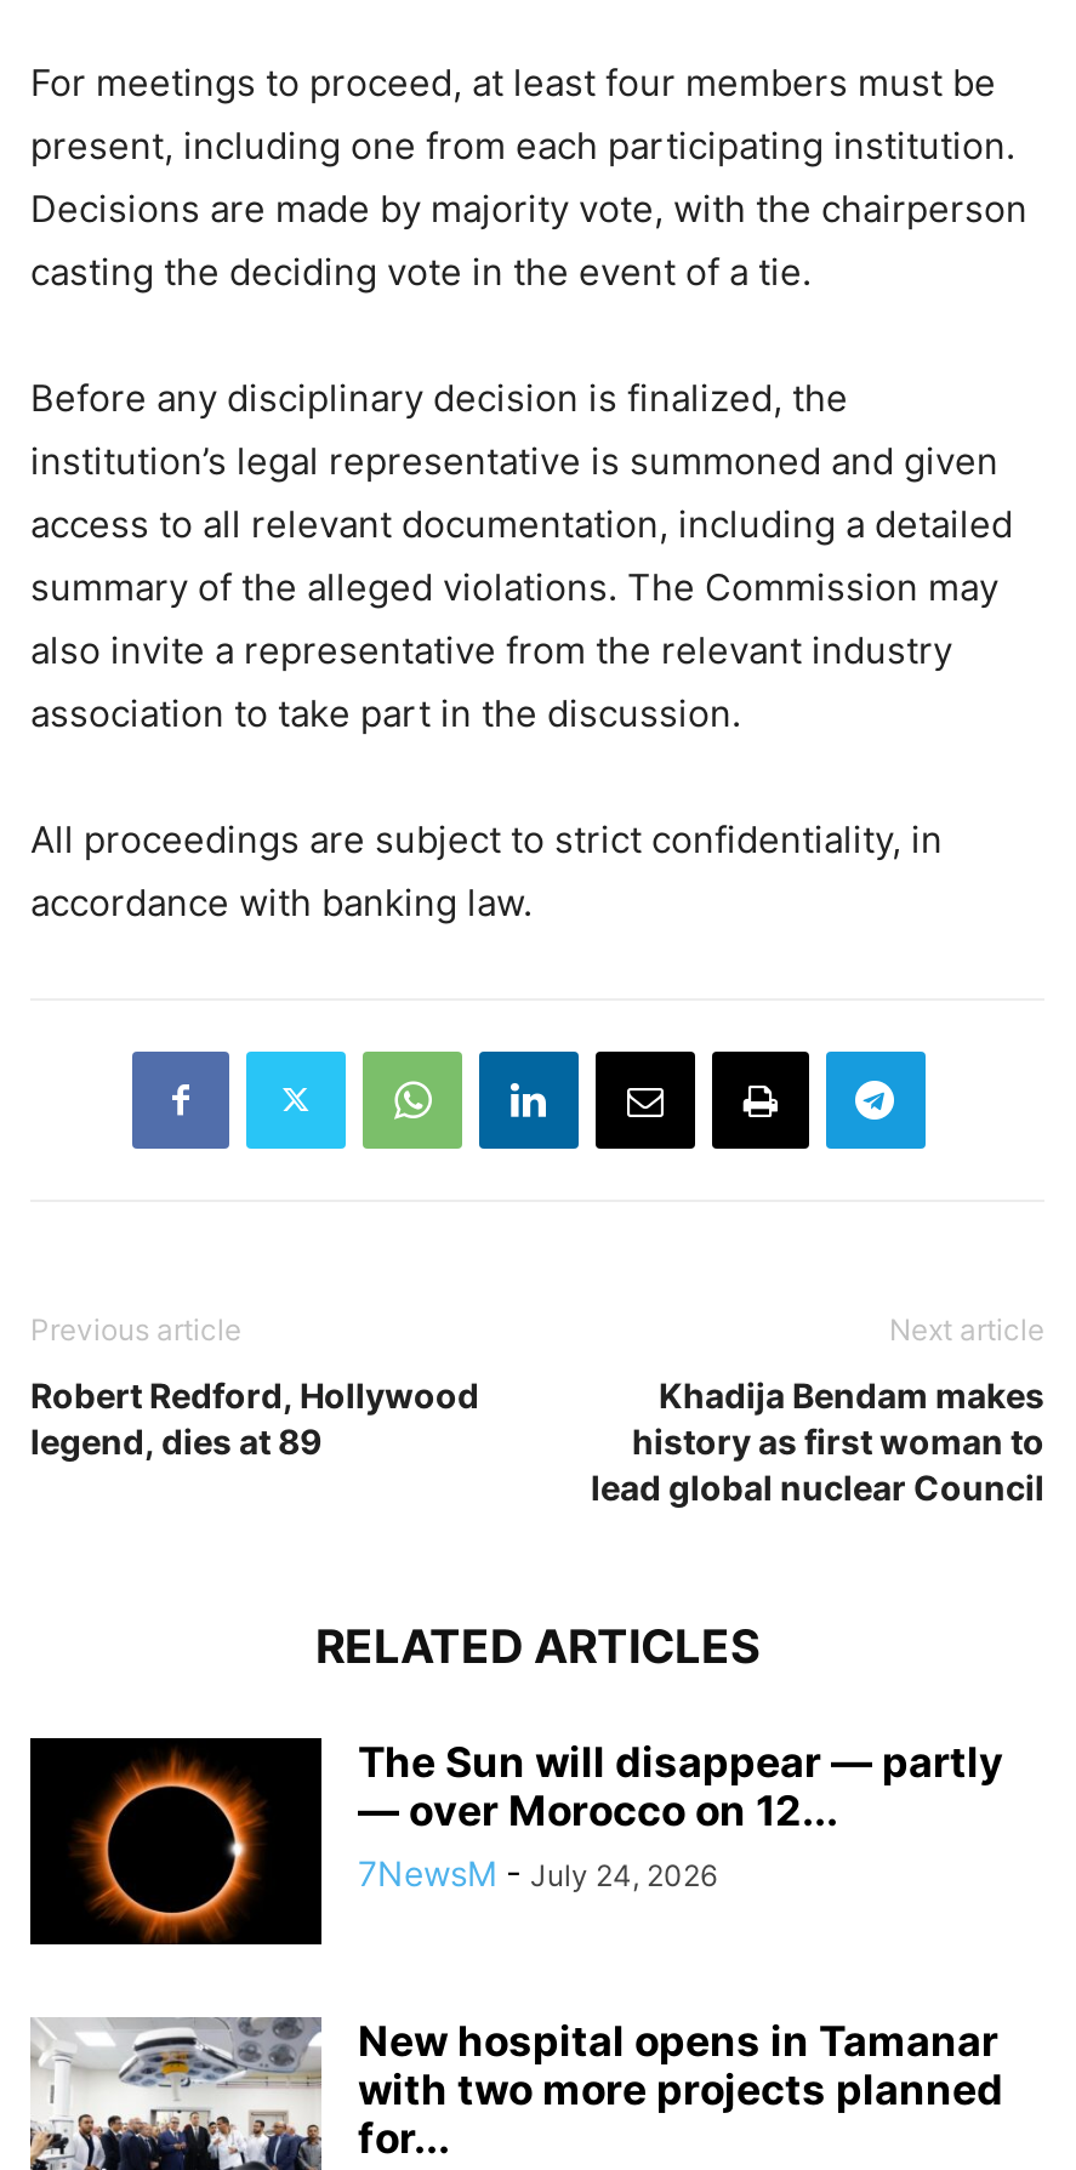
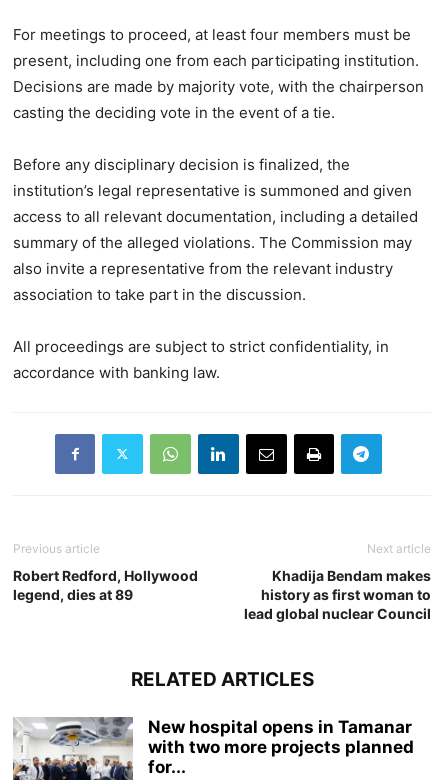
[28,1736,1003,1947] [image] | The Sun will disappear — partly | — over Morocco on 12... | 7NewsM - July 24, 2026 -> none

